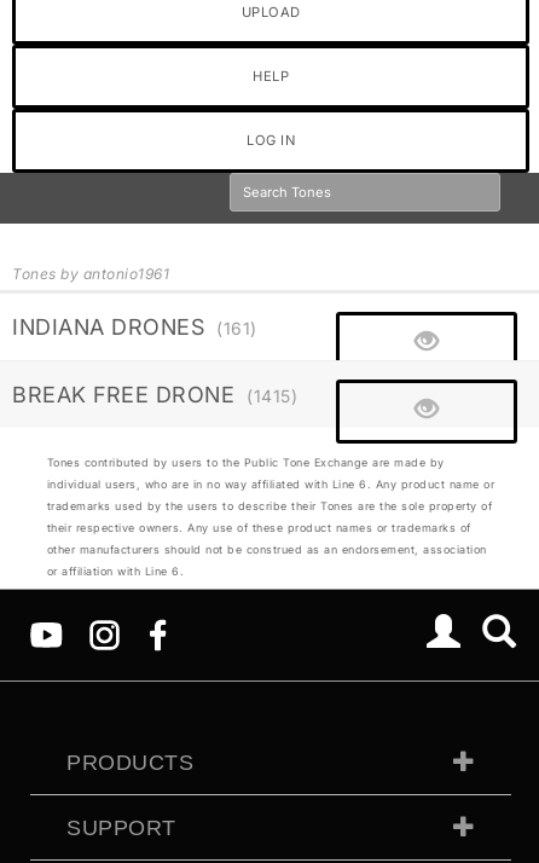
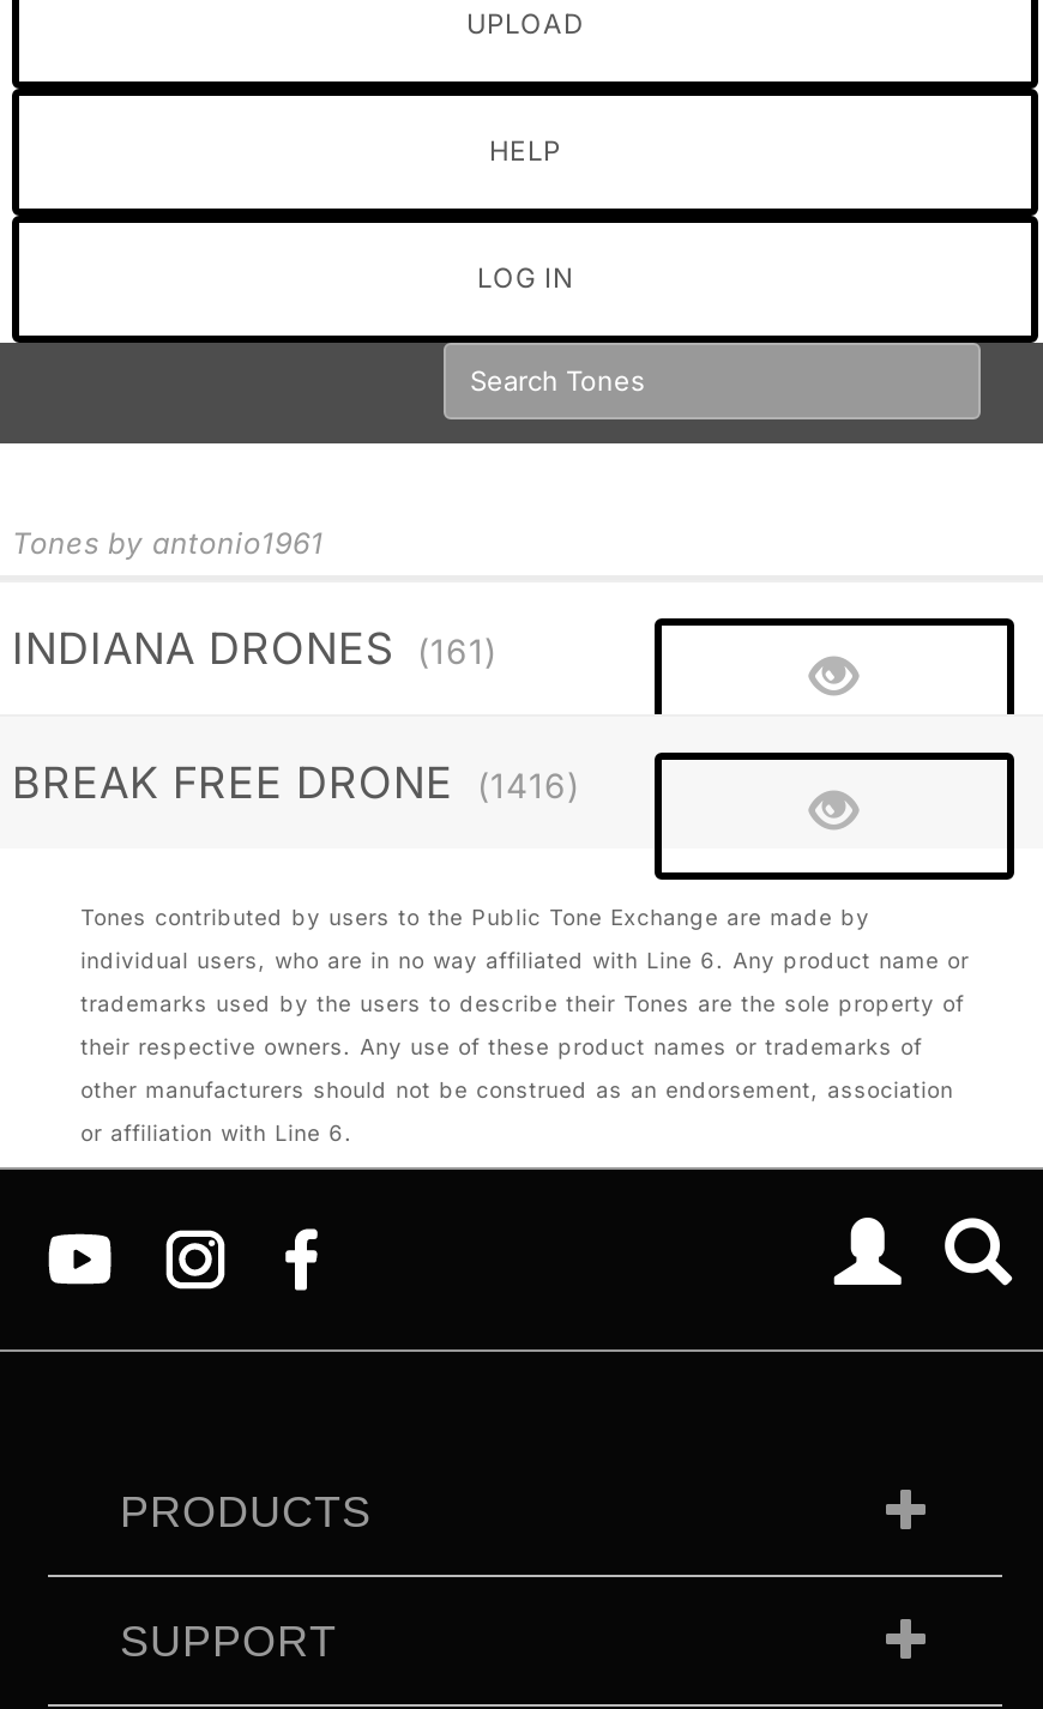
[12,382,297,407] BREAK FREE DRONE (1415) -> [12,757,580,808] BREAK FREE DRONE (1416)

